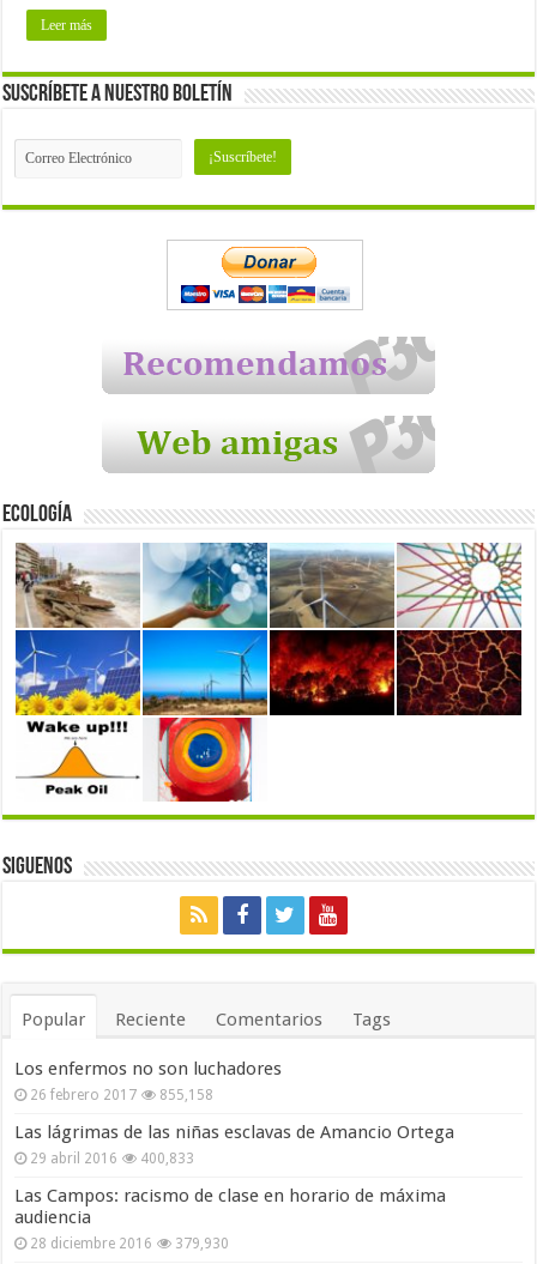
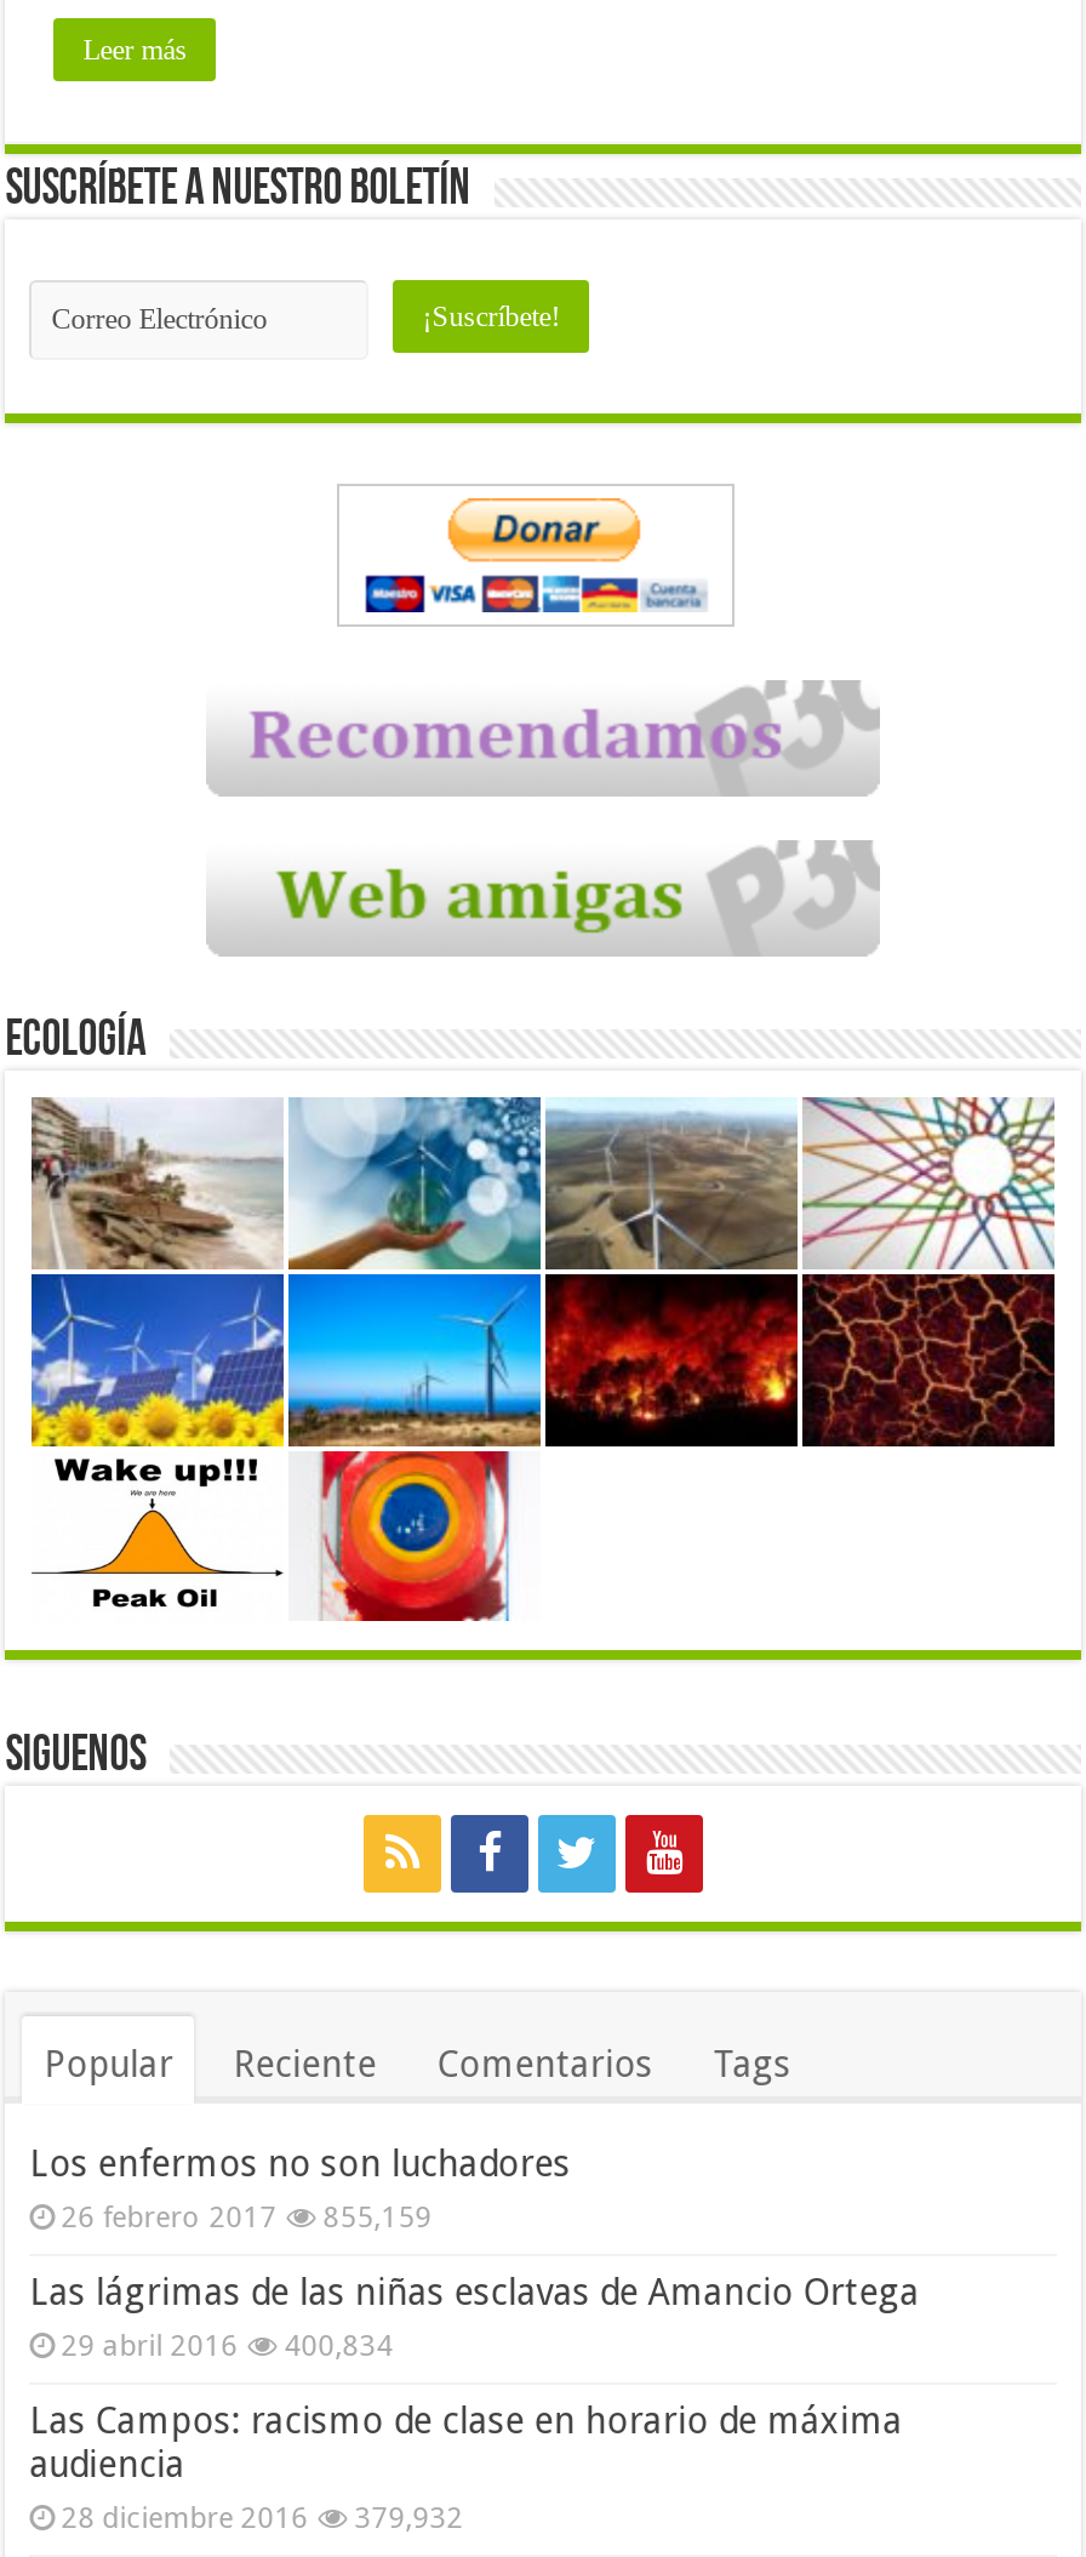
[30,1087,214,1104] 26 febrero 2017 855,158 -> [61,2200,432,2234] 26 febrero 2017 855,159
[30,1151,194,1168] 29 abril 2016 400,833 -> [61,2328,393,2362] 29 abril 2016 400,834
[30,1236,229,1253] 28 diciembre 2016 379,930 -> [61,2500,463,2534] 28 diciembre 2016 379,932

